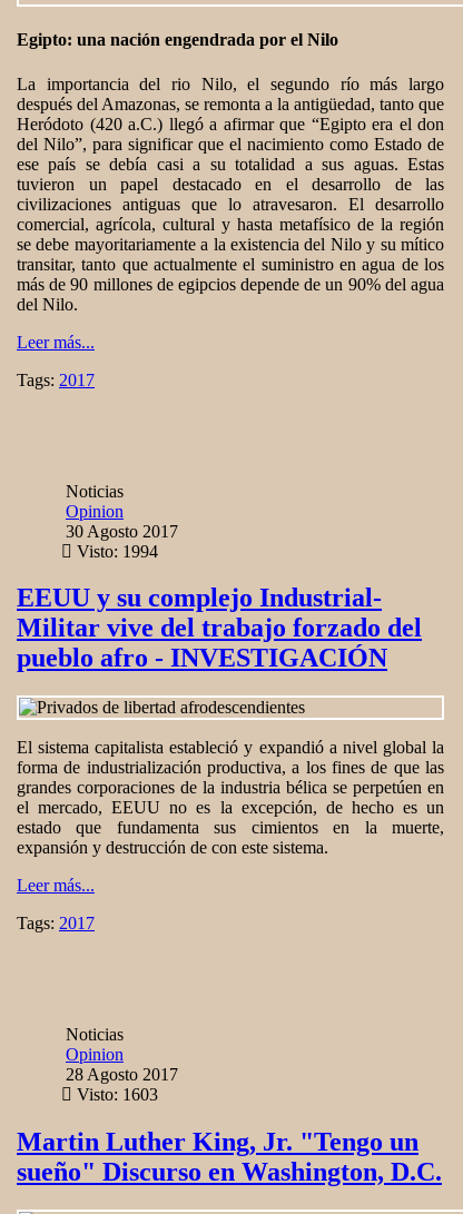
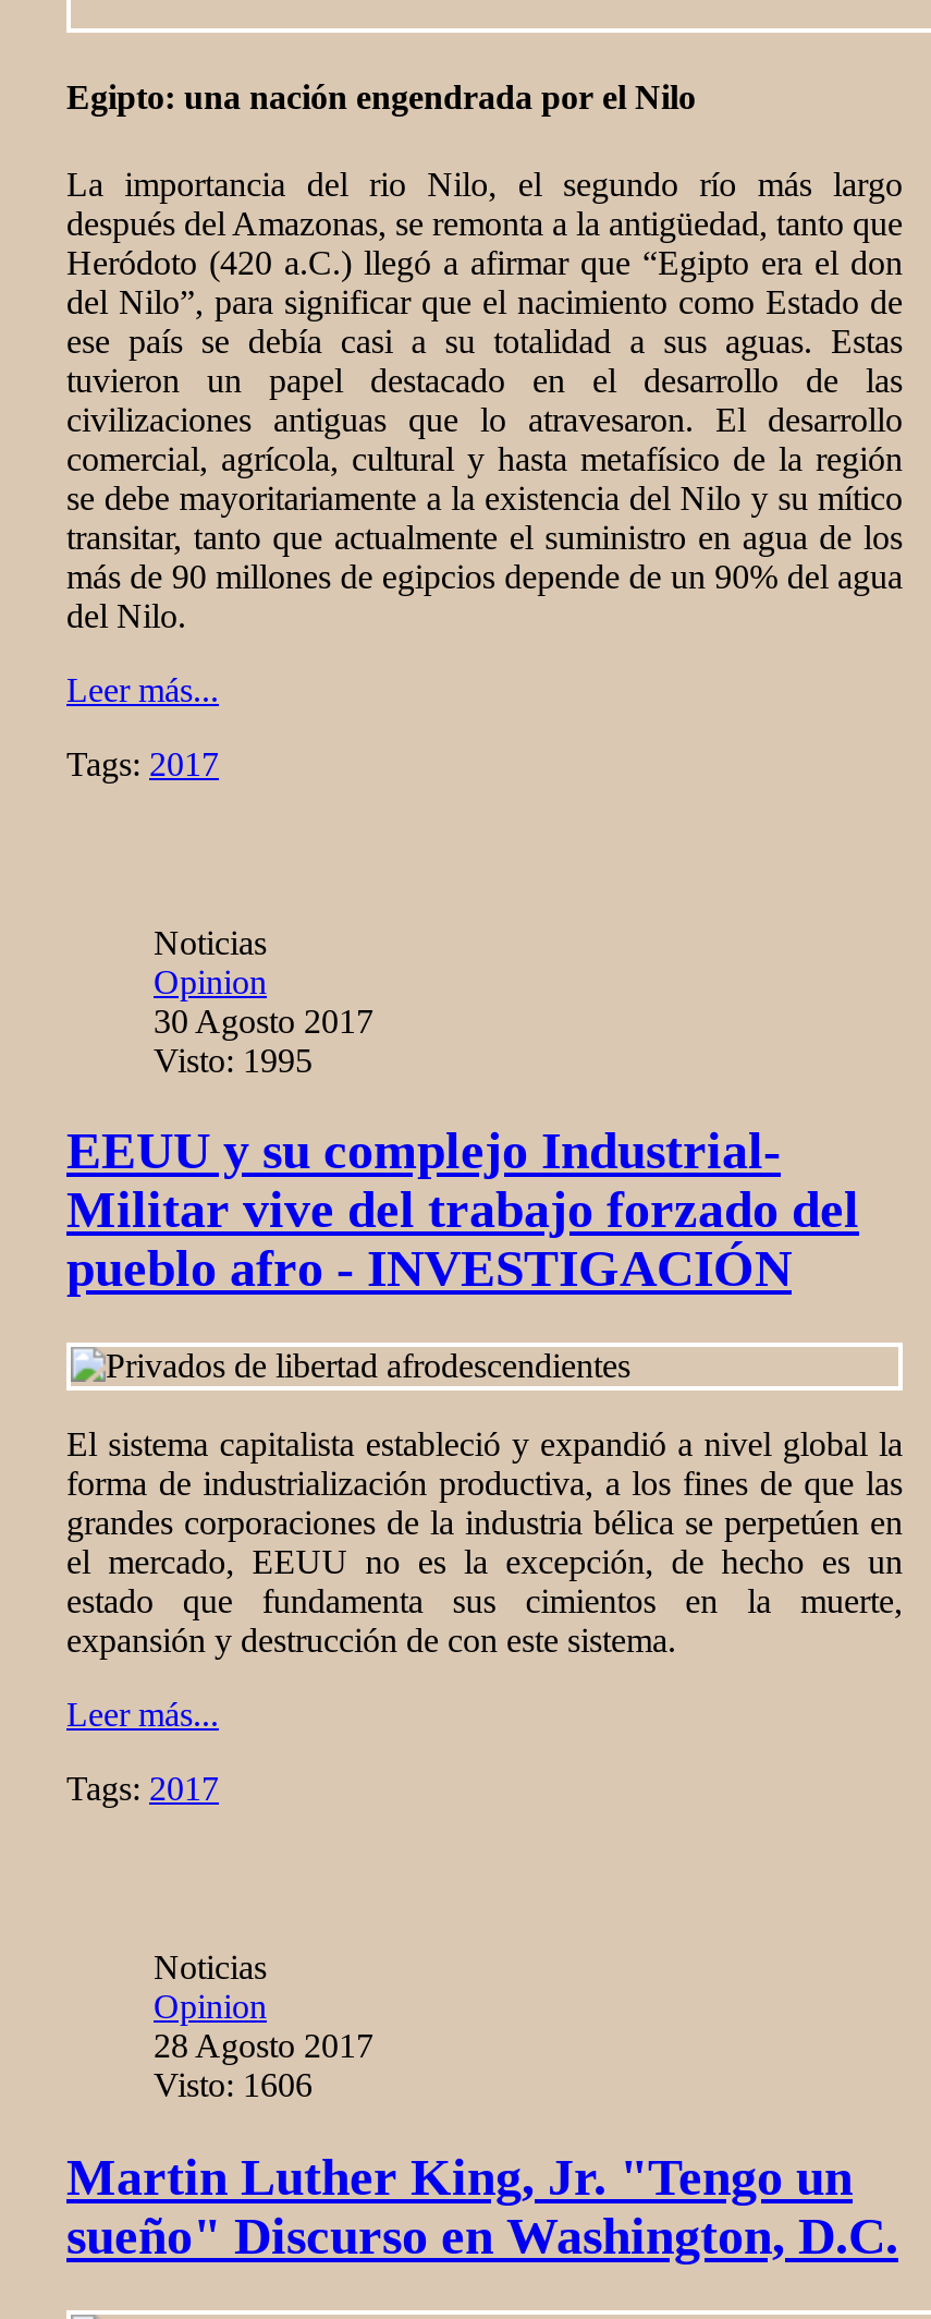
[77,541,158,560] Visto: 1994 -> [154,1041,313,1078] Visto: 1995
[77,1085,158,1104] Visto: 1603 -> [154,2067,313,2104] Visto: 1606

